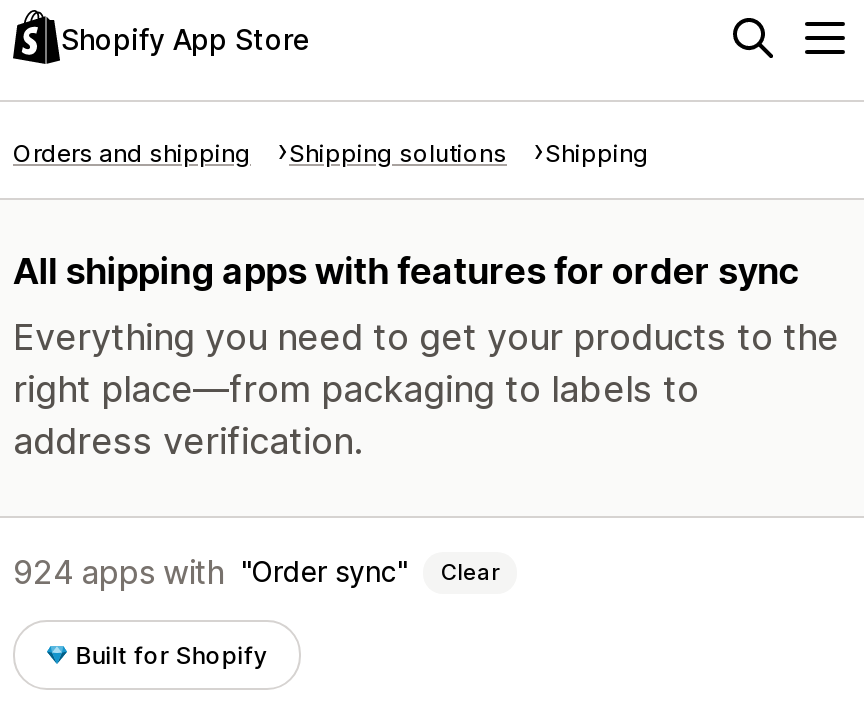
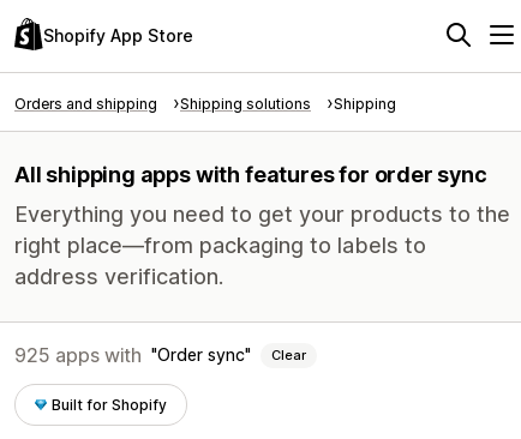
[13,552,499,592] 924 apps with Order sync Clear -> [14,343,306,367] 925 apps with Order sync Clear

